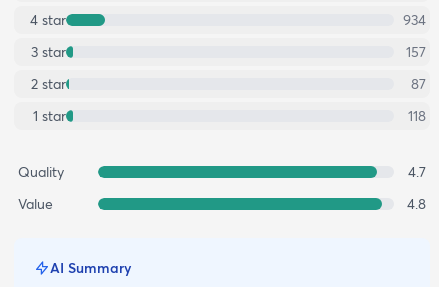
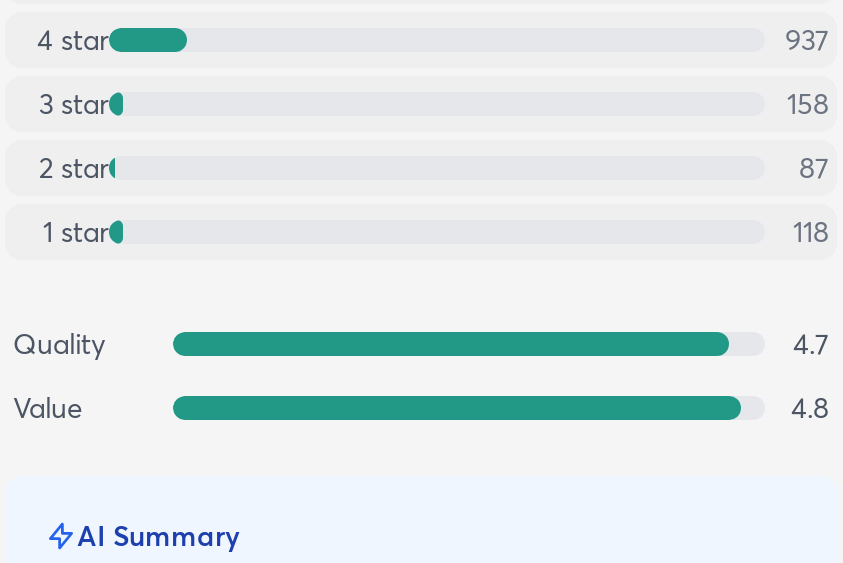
[403,11,426,29] 934 -> [785,23,829,59] 937
[406,43,426,61] 157 -> [787,87,829,123] 158

